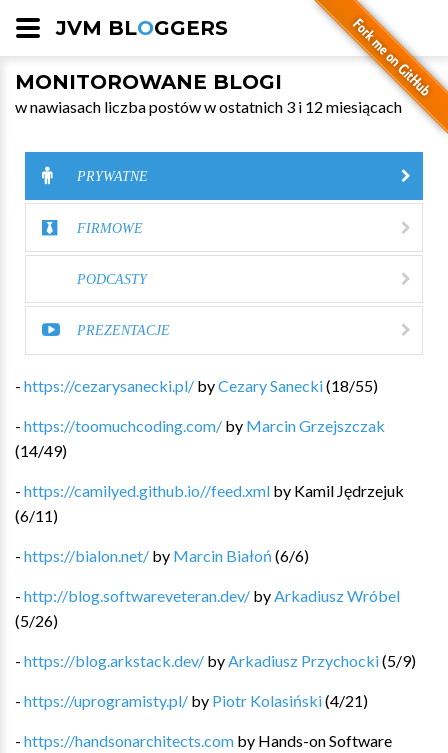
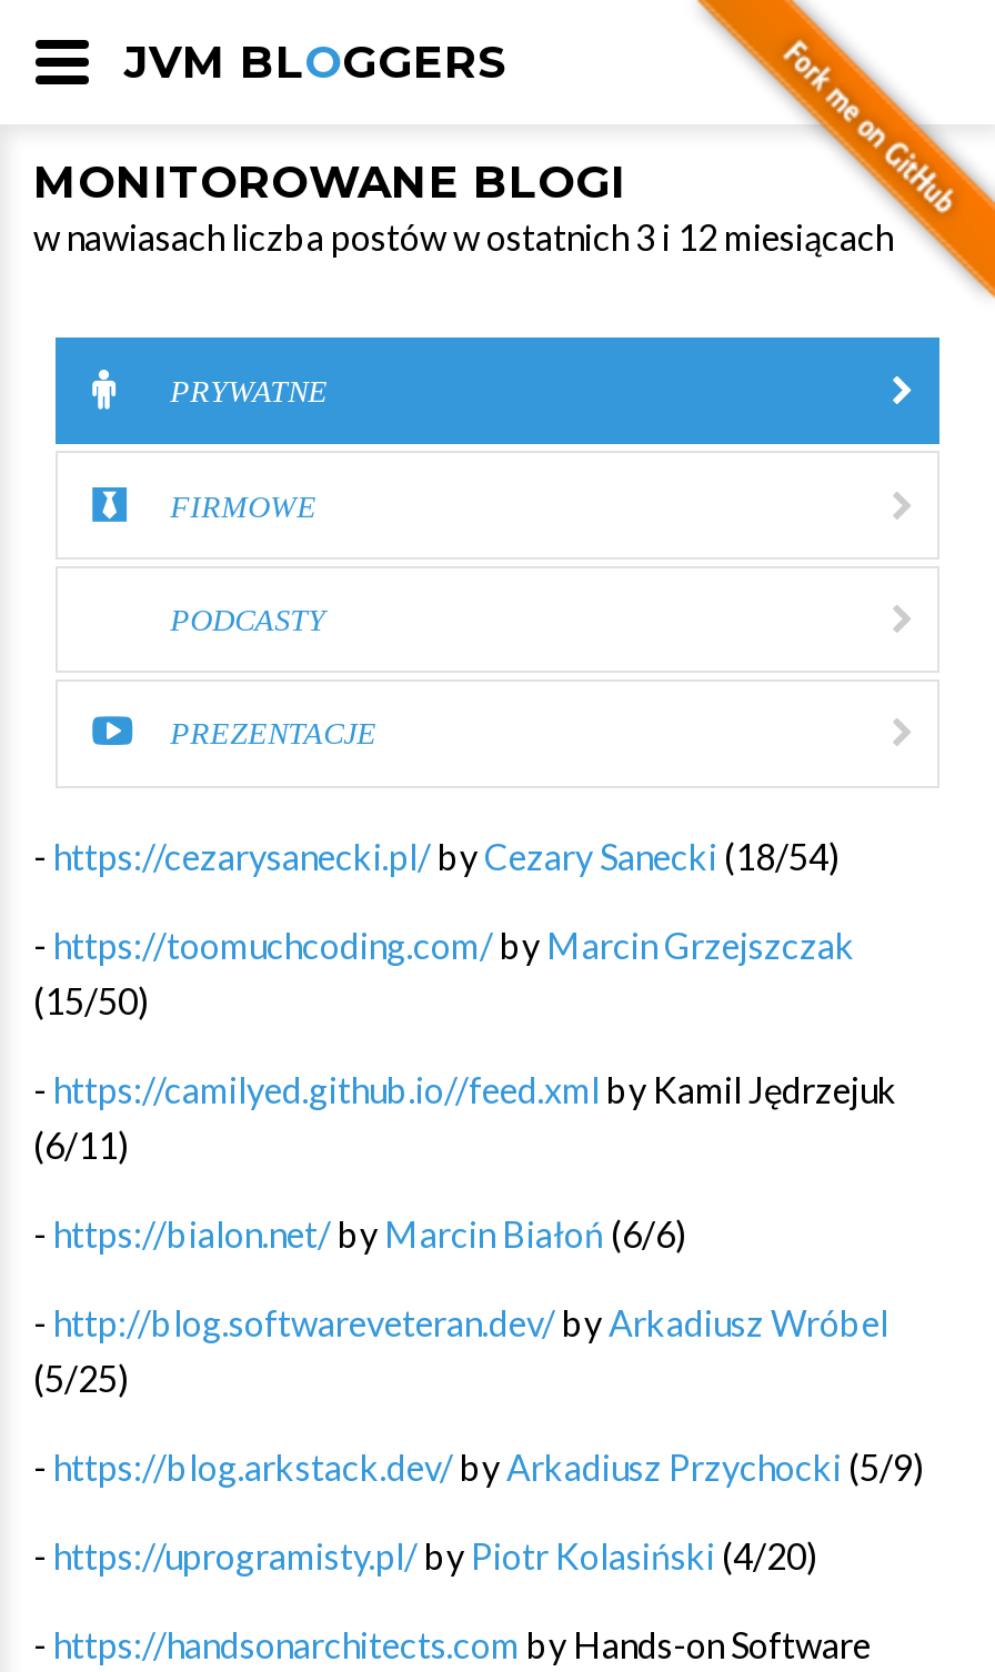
[15,375,378,394] - https://cezarysanecki.pl/ by Cezary Sanecki (18/55) -> [33,834,840,876] - https://cezarysanecki.pl/ by Cezary Sanecki (18/54)
[15,440,67,459] (14/49) -> [33,978,149,1020] (15/50)
[15,610,58,629] (5/26) -> [33,1356,129,1398] (5/25)
[15,690,368,709] - https://uprogramisty.pl/ by Piotr Kolasiński (4/21) -> [33,1533,817,1575] - https://uprogramisty.pl/ by Piotr Kolasiński (4/20)

